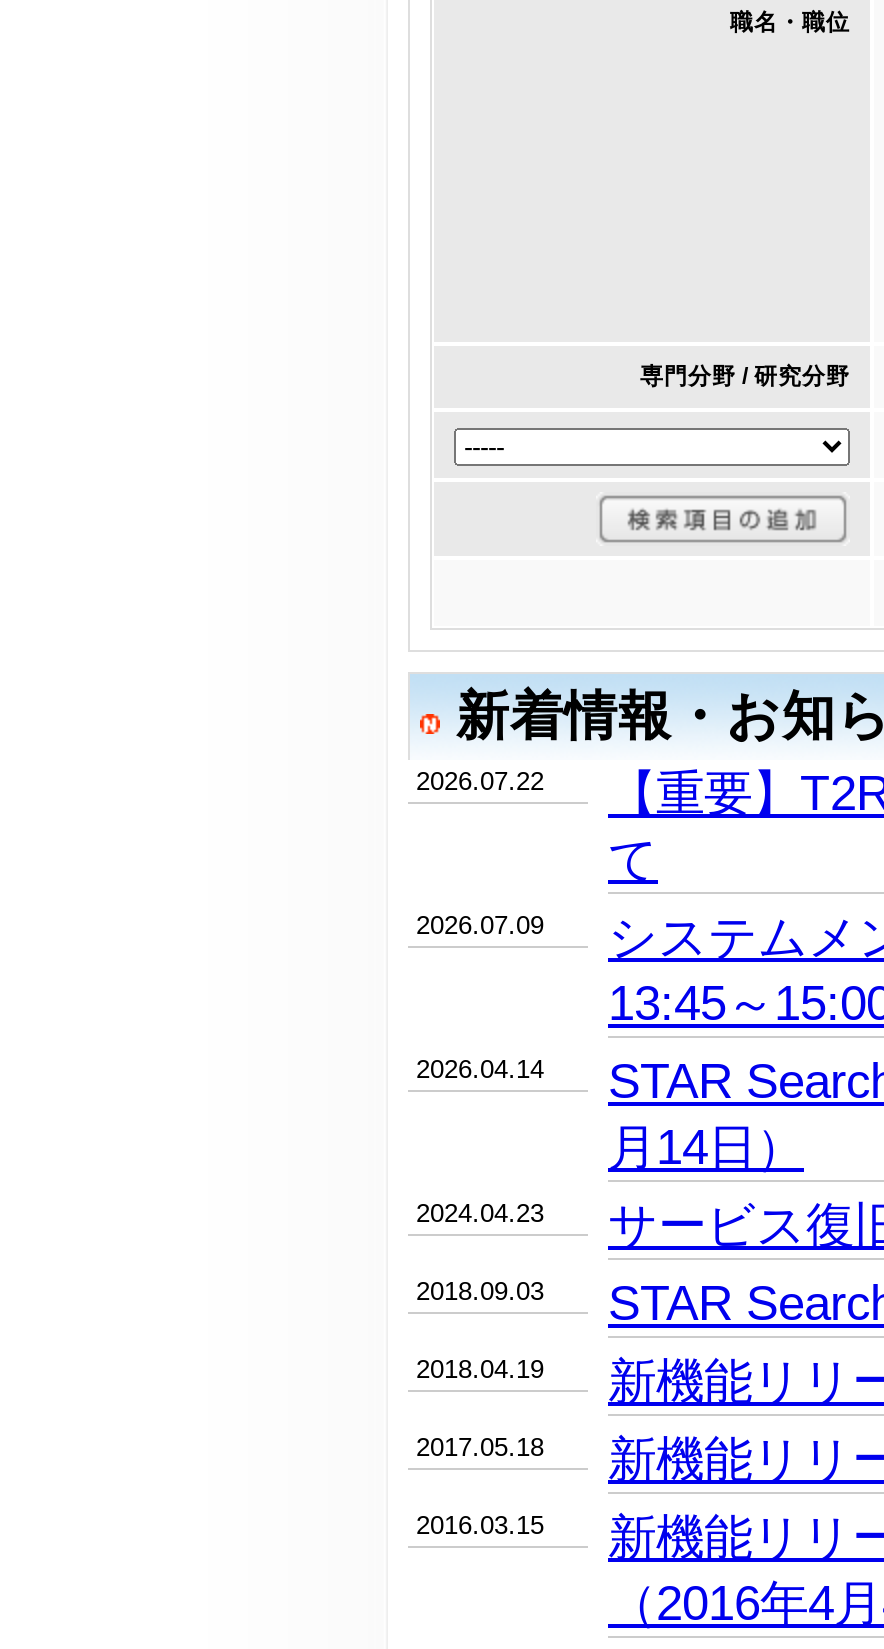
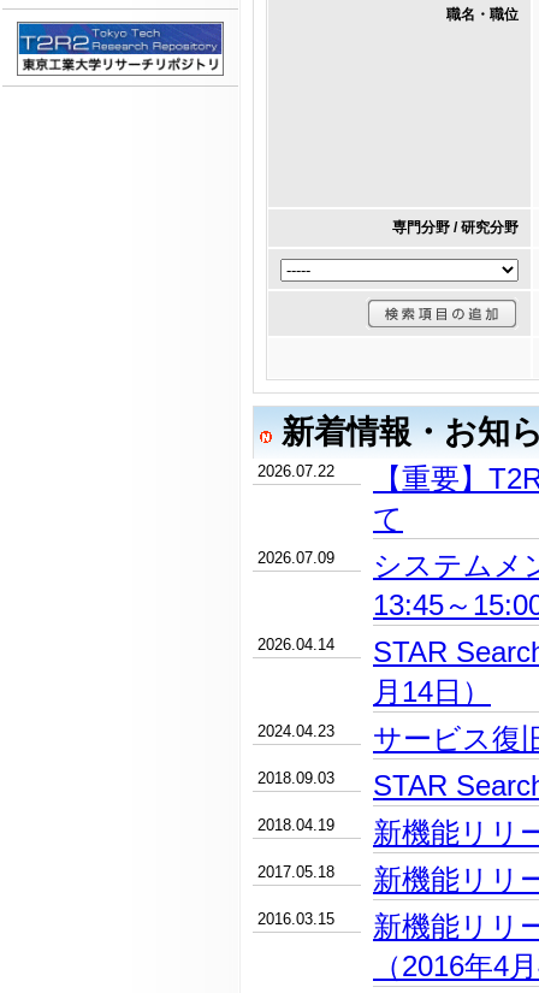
none -> [16,20,225,77] [image]

